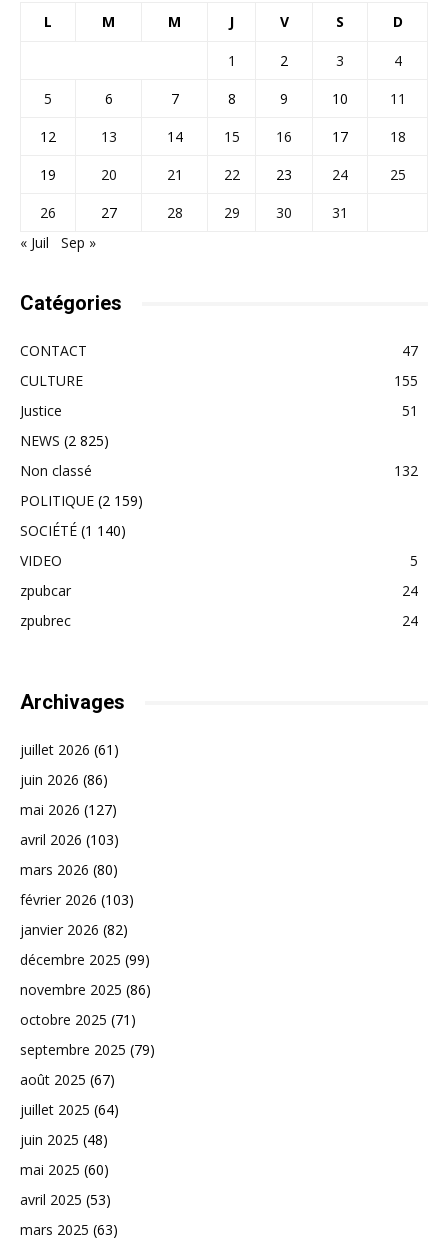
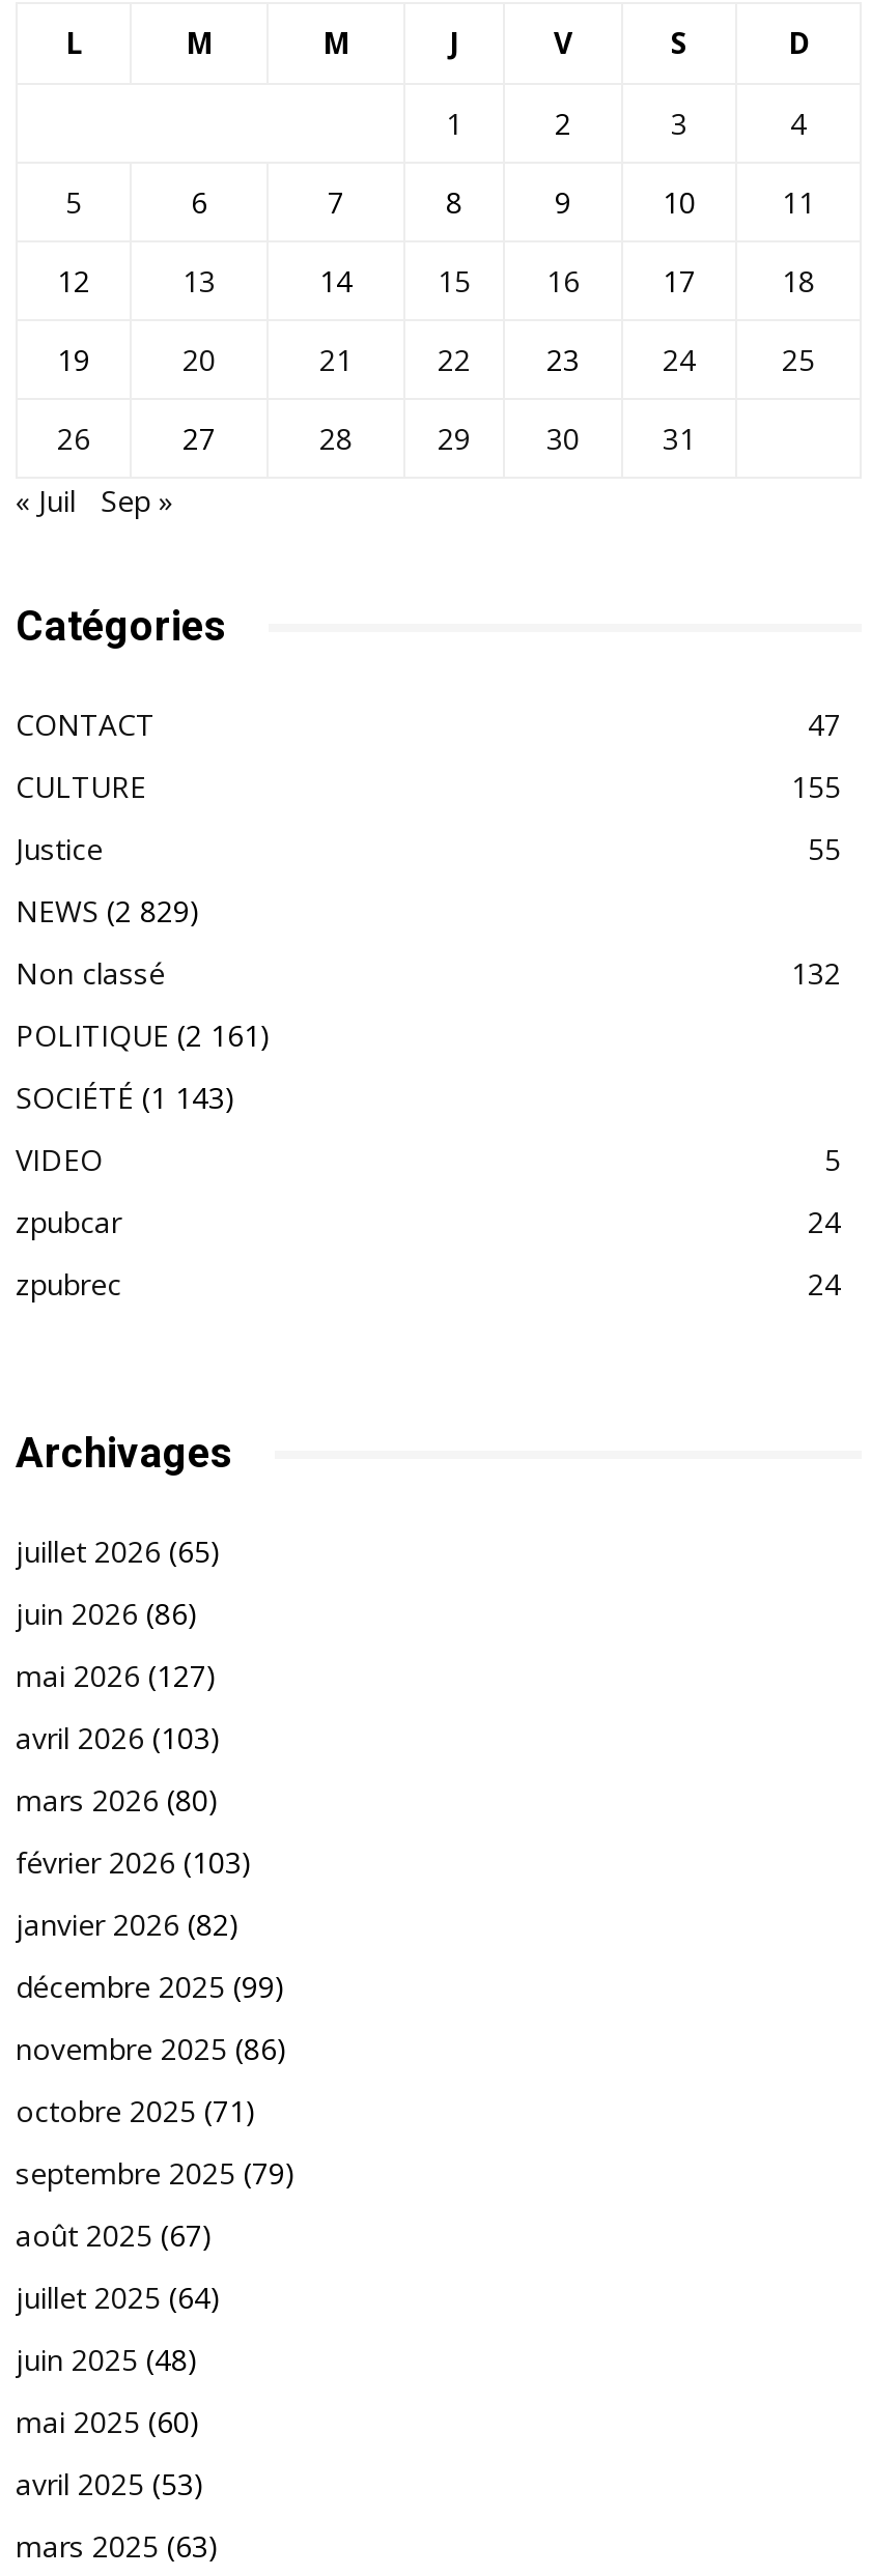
[402,401,418,420] 51 -> [808,829,841,868] 55
[20,431,109,450] NEWS (2 825) -> [16,891,200,931] NEWS (2 829)
[20,491,143,510] POLITIQUE (2 159) -> [16,1015,271,1055] POLITIQUE (2 161)
[20,521,126,540] SOCIÉTÉ (1 140) -> [16,1078,235,1117] SOCIÉTÉ (1 143)
[20,740,119,759] juillet 2026 (61) -> [16,1532,221,1571] juillet 2026 (65)

